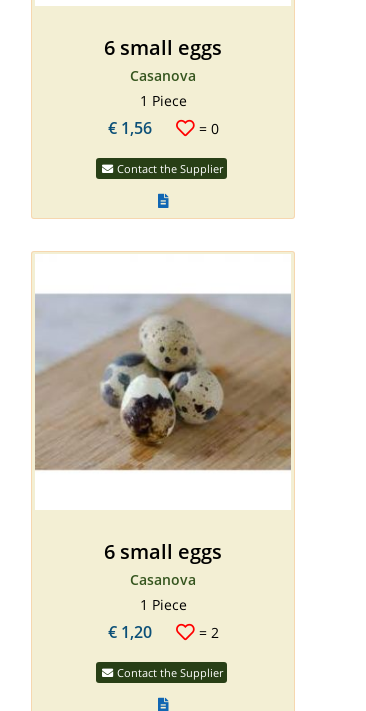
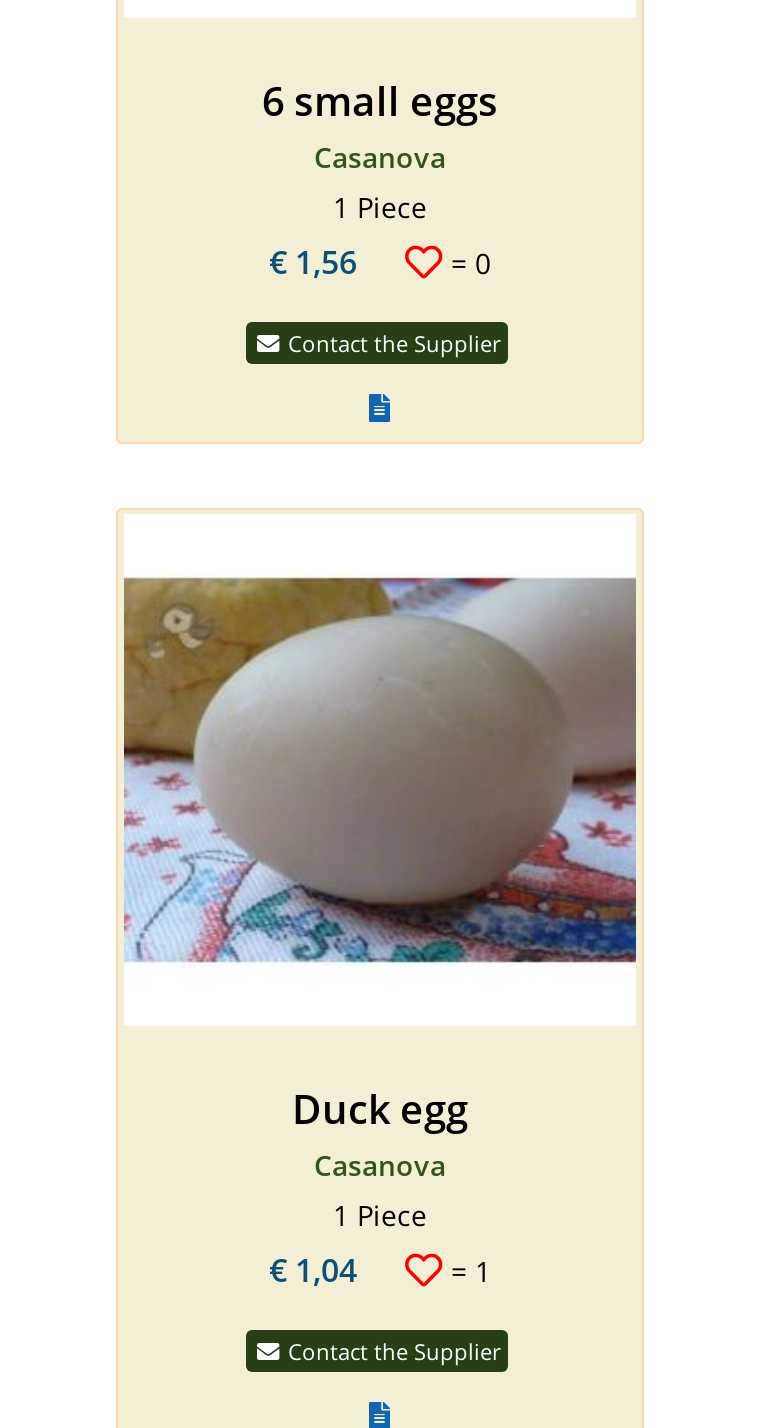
[34,286,292,479] [image] -> [122,574,638,966] [image]
[104,538,222,565] 6 small eggs -> [292,1082,468,1136] Duck egg
[107,621,151,643] € 1,20 -> [269,1248,357,1292] € 1,04
[194,623,218,642] = 2 -> [443,1252,491,1290] = 1

